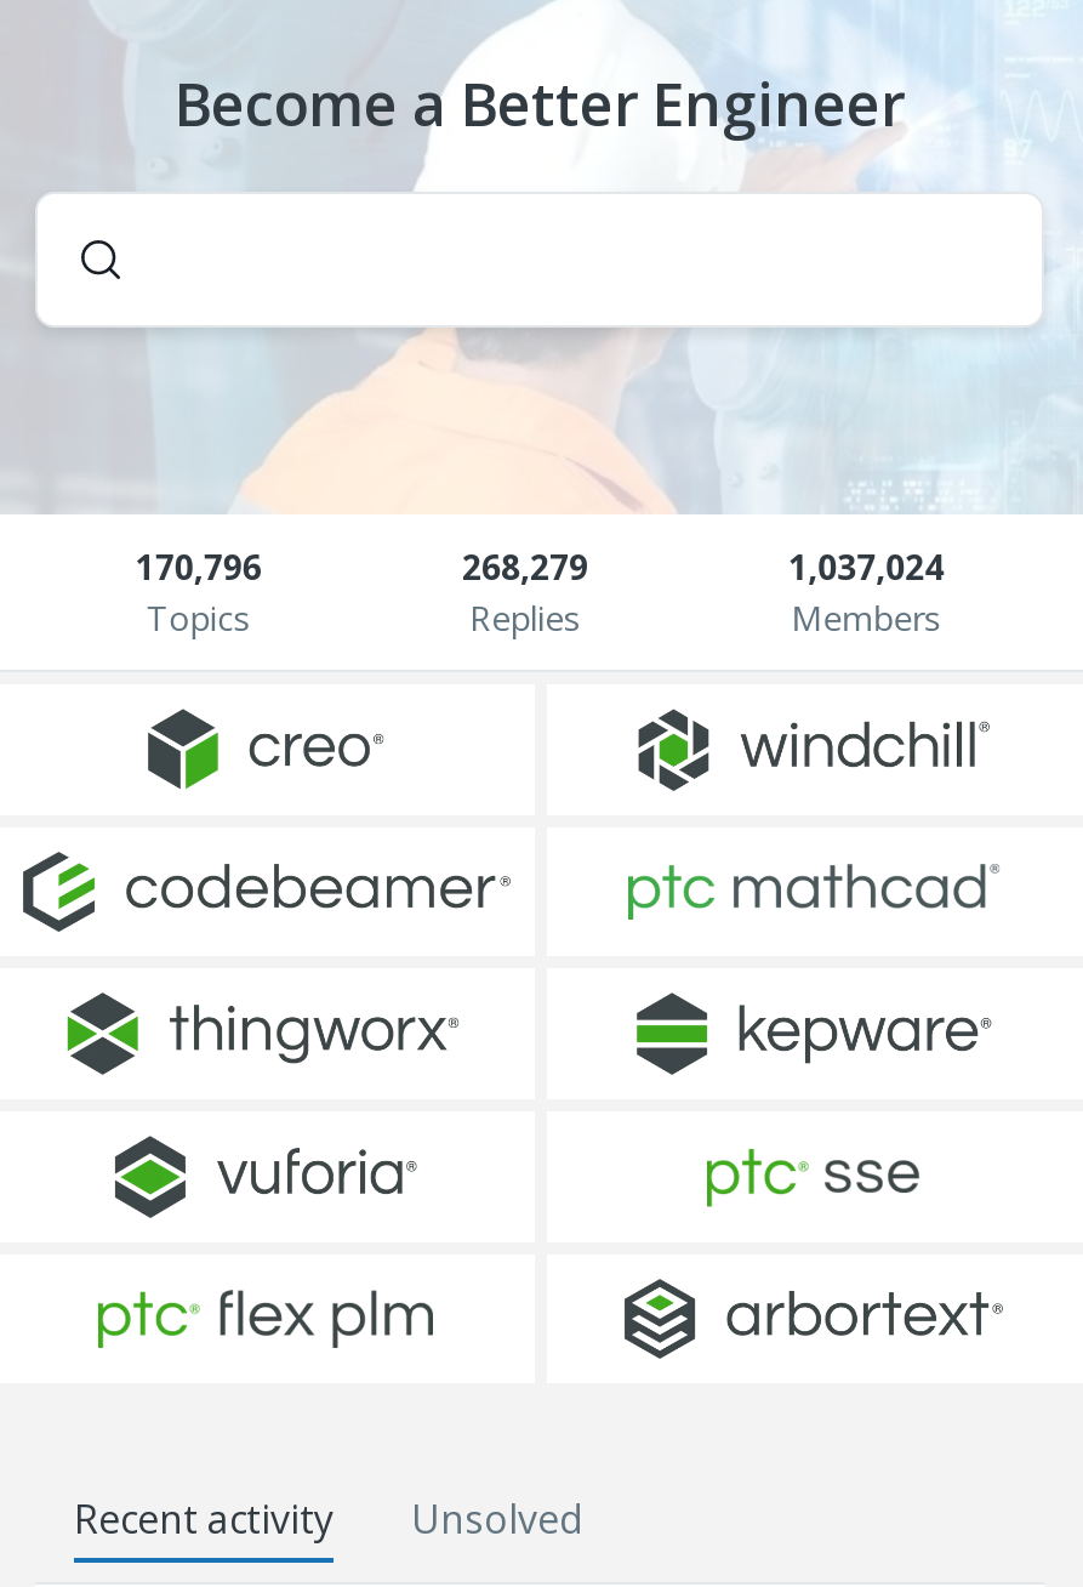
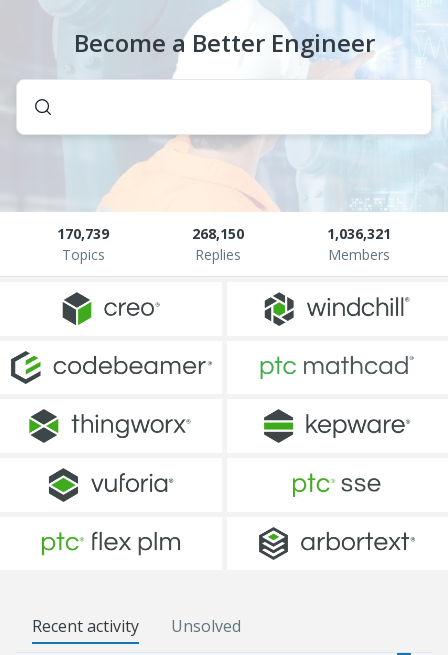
[135,544,261,590] 170,796 -> [57,224,109,243] 170,739
[462,544,588,590] 268,279 -> [192,224,244,243] 268,150
[789,544,944,590] 1,037,024 -> [327,224,391,243] 1,036,321

